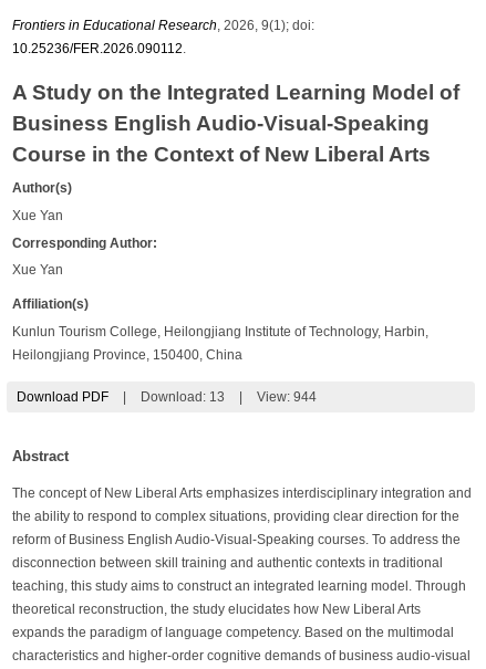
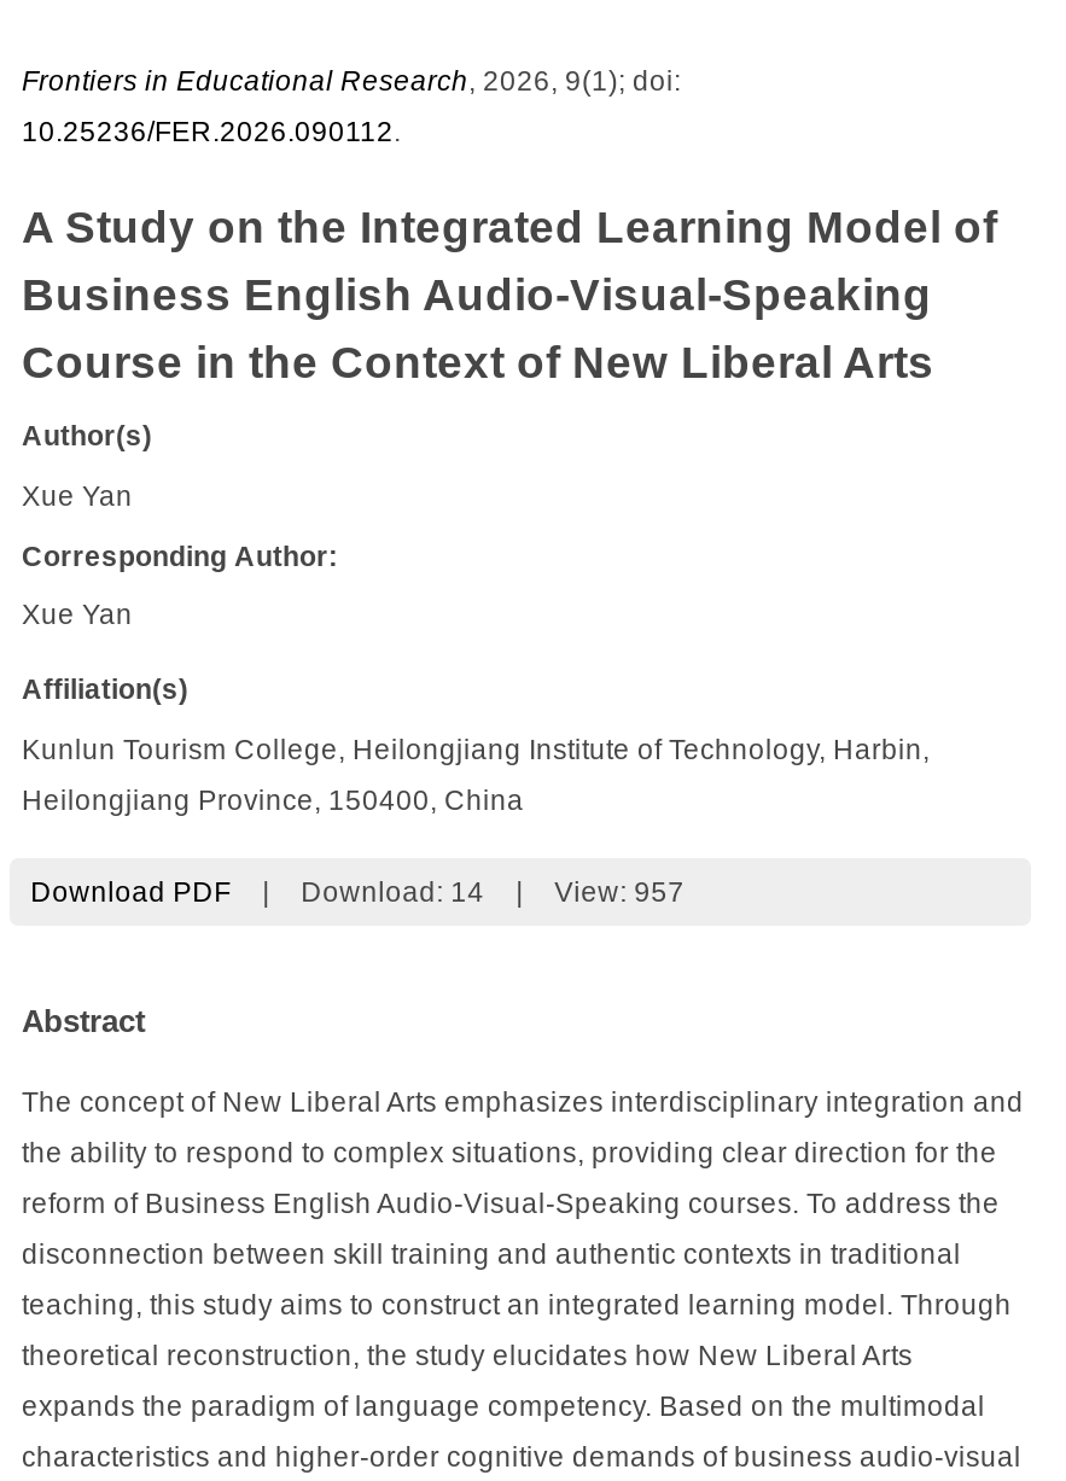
[140,390,224,403] Download: 13 -> [301,876,484,905] Download: 14
[256,390,316,403] View: 944 -> [554,876,685,905] View: 957

